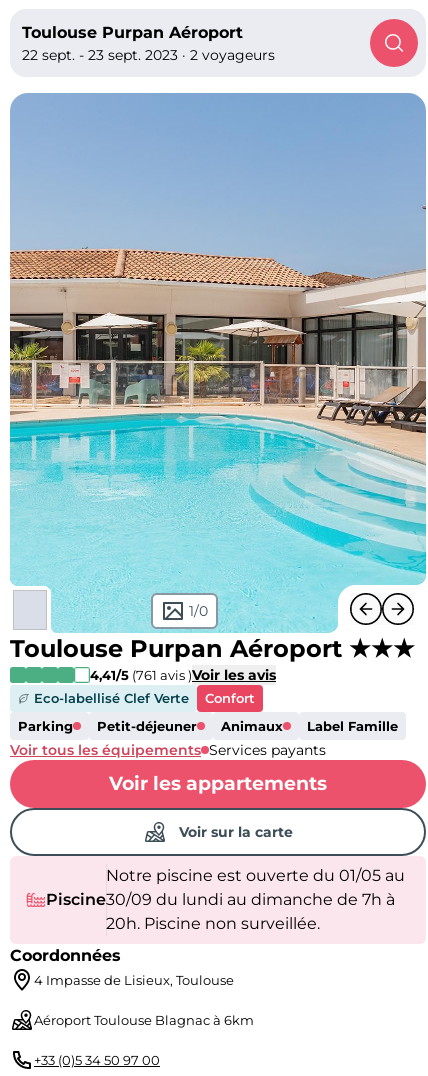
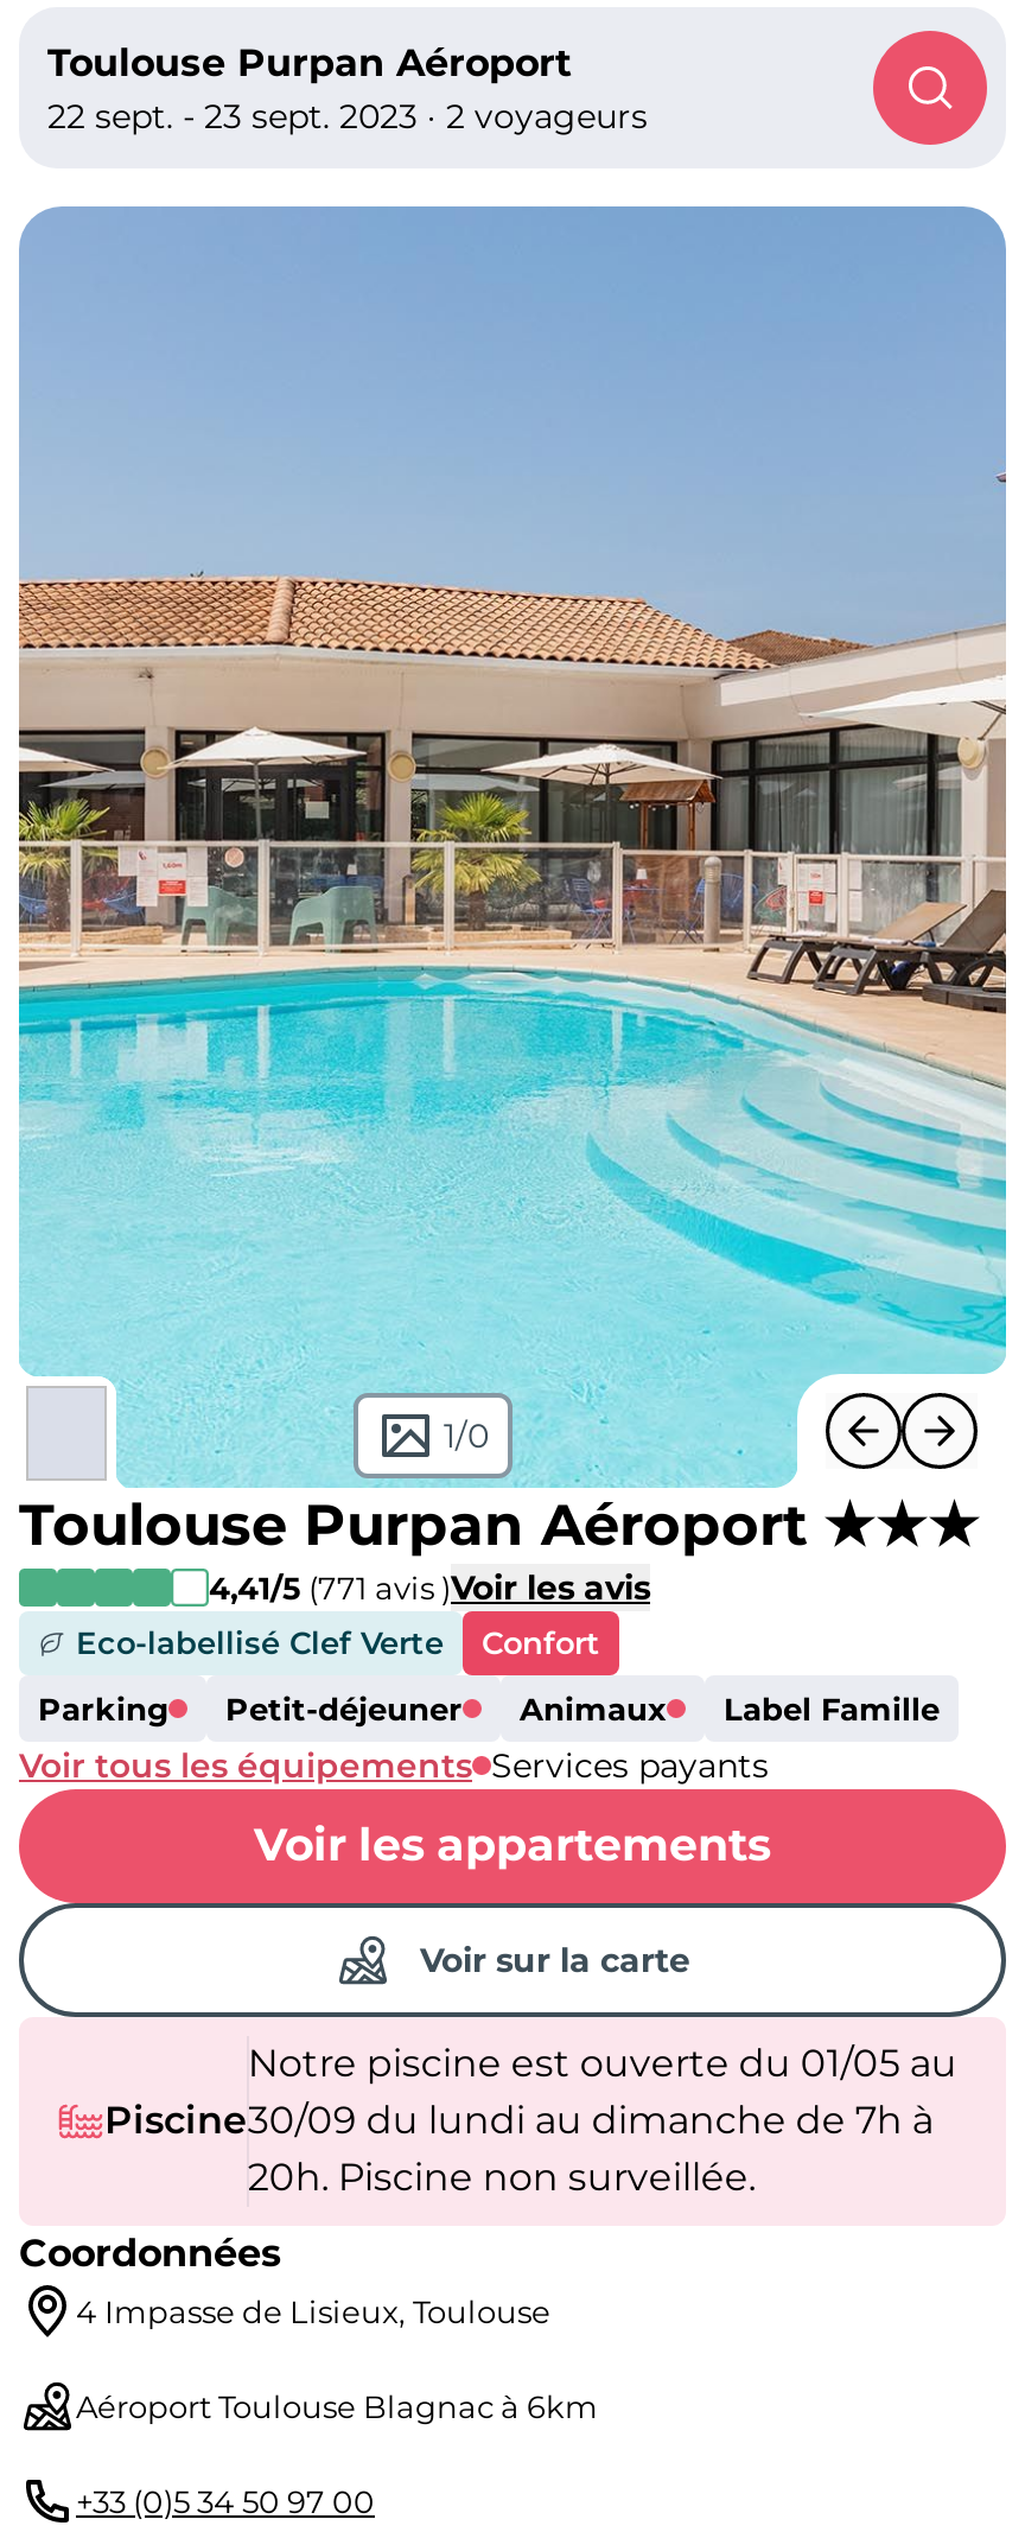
[90,666,276,684] 4,41/5 (761 avis ) Voir les avis -> [209,1566,650,1609] 4,41/5 (771 avis ) Voir les avis

